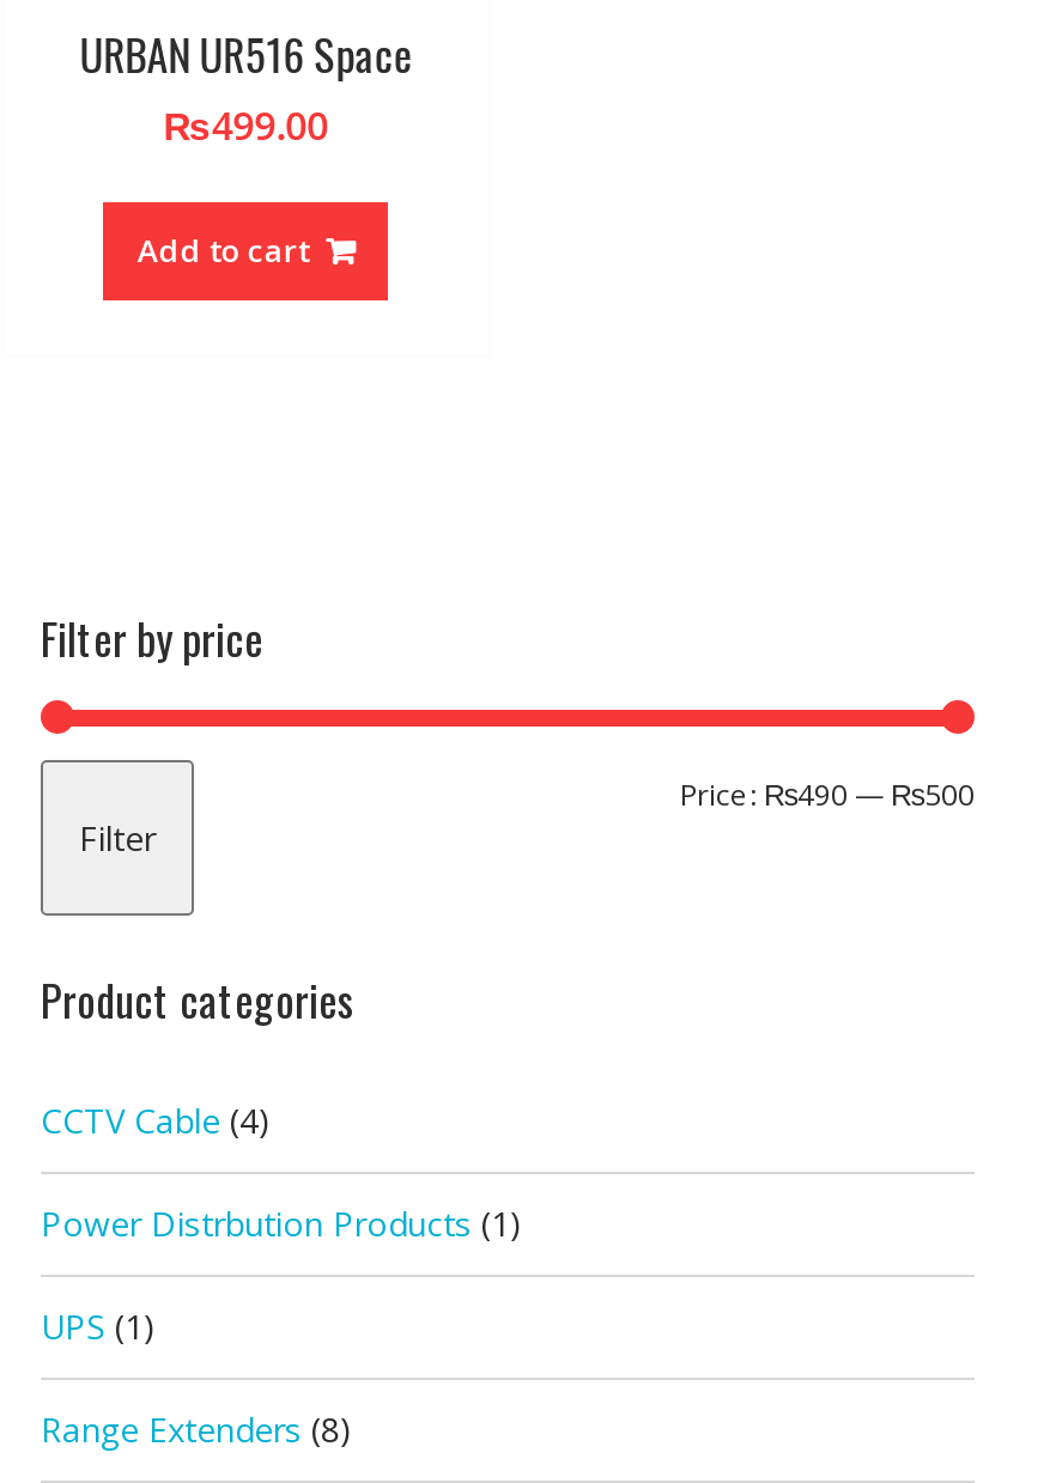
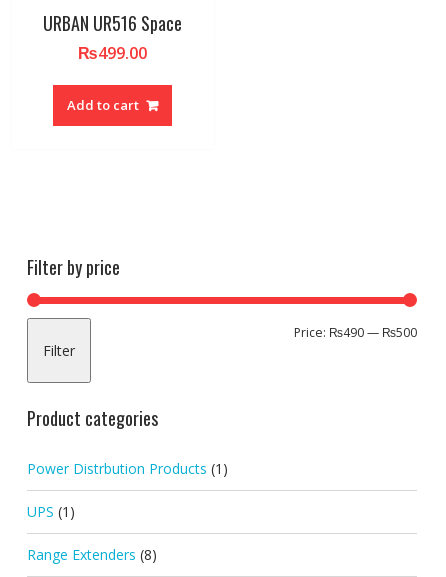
[41,1098,271,1143] CCTV Cable (4) -> none

